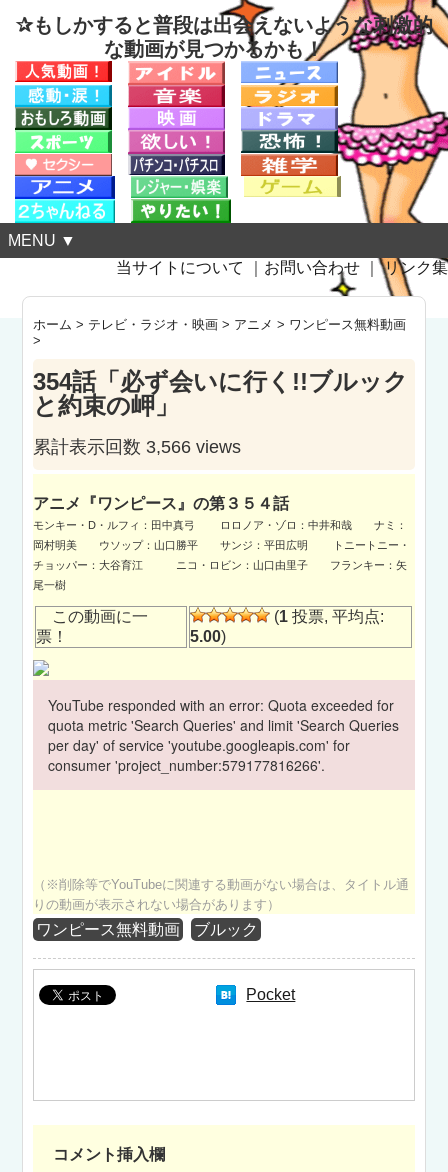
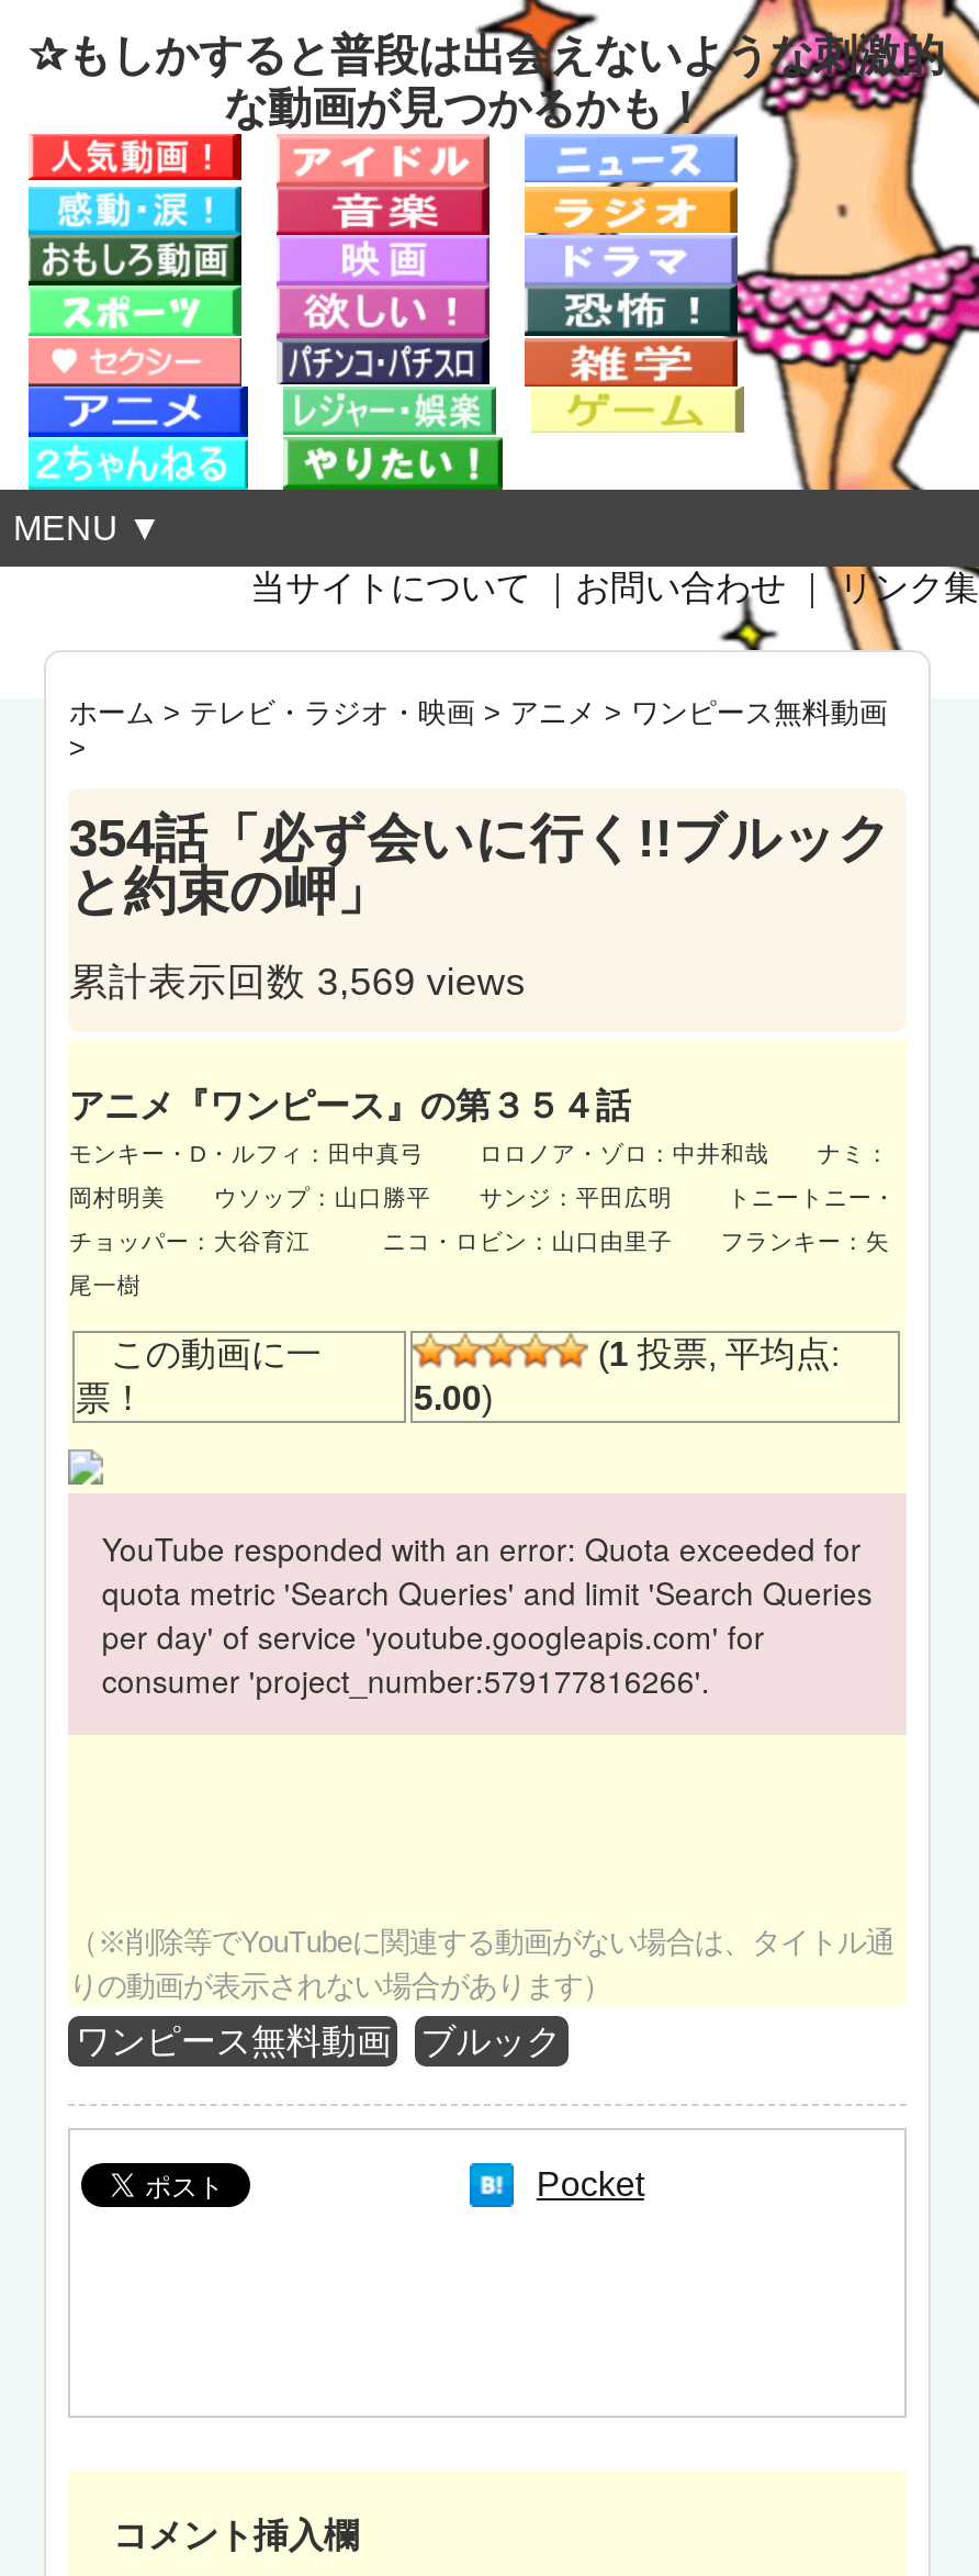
[33,437,241,457] 累計表示回数 3,566 views -> [69,960,525,1004] 累計表示回数 3,569 views

